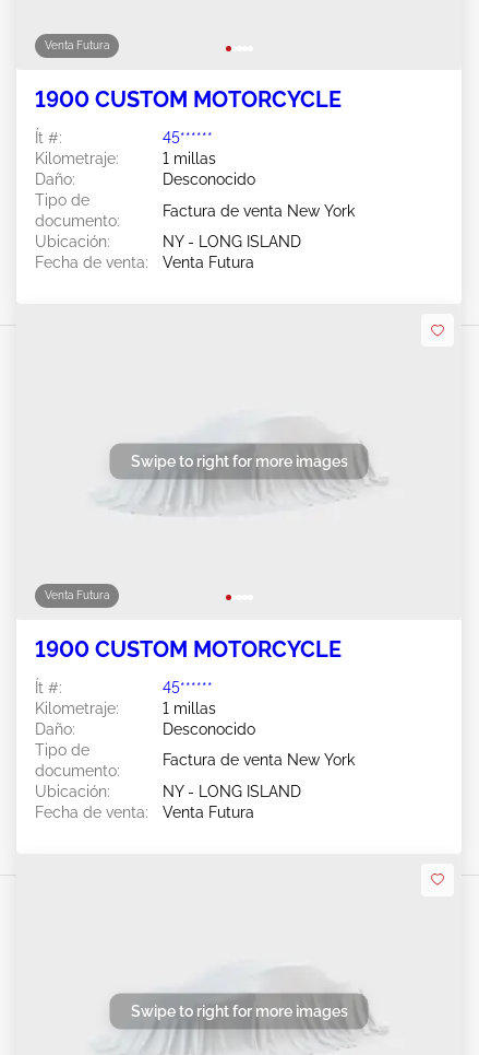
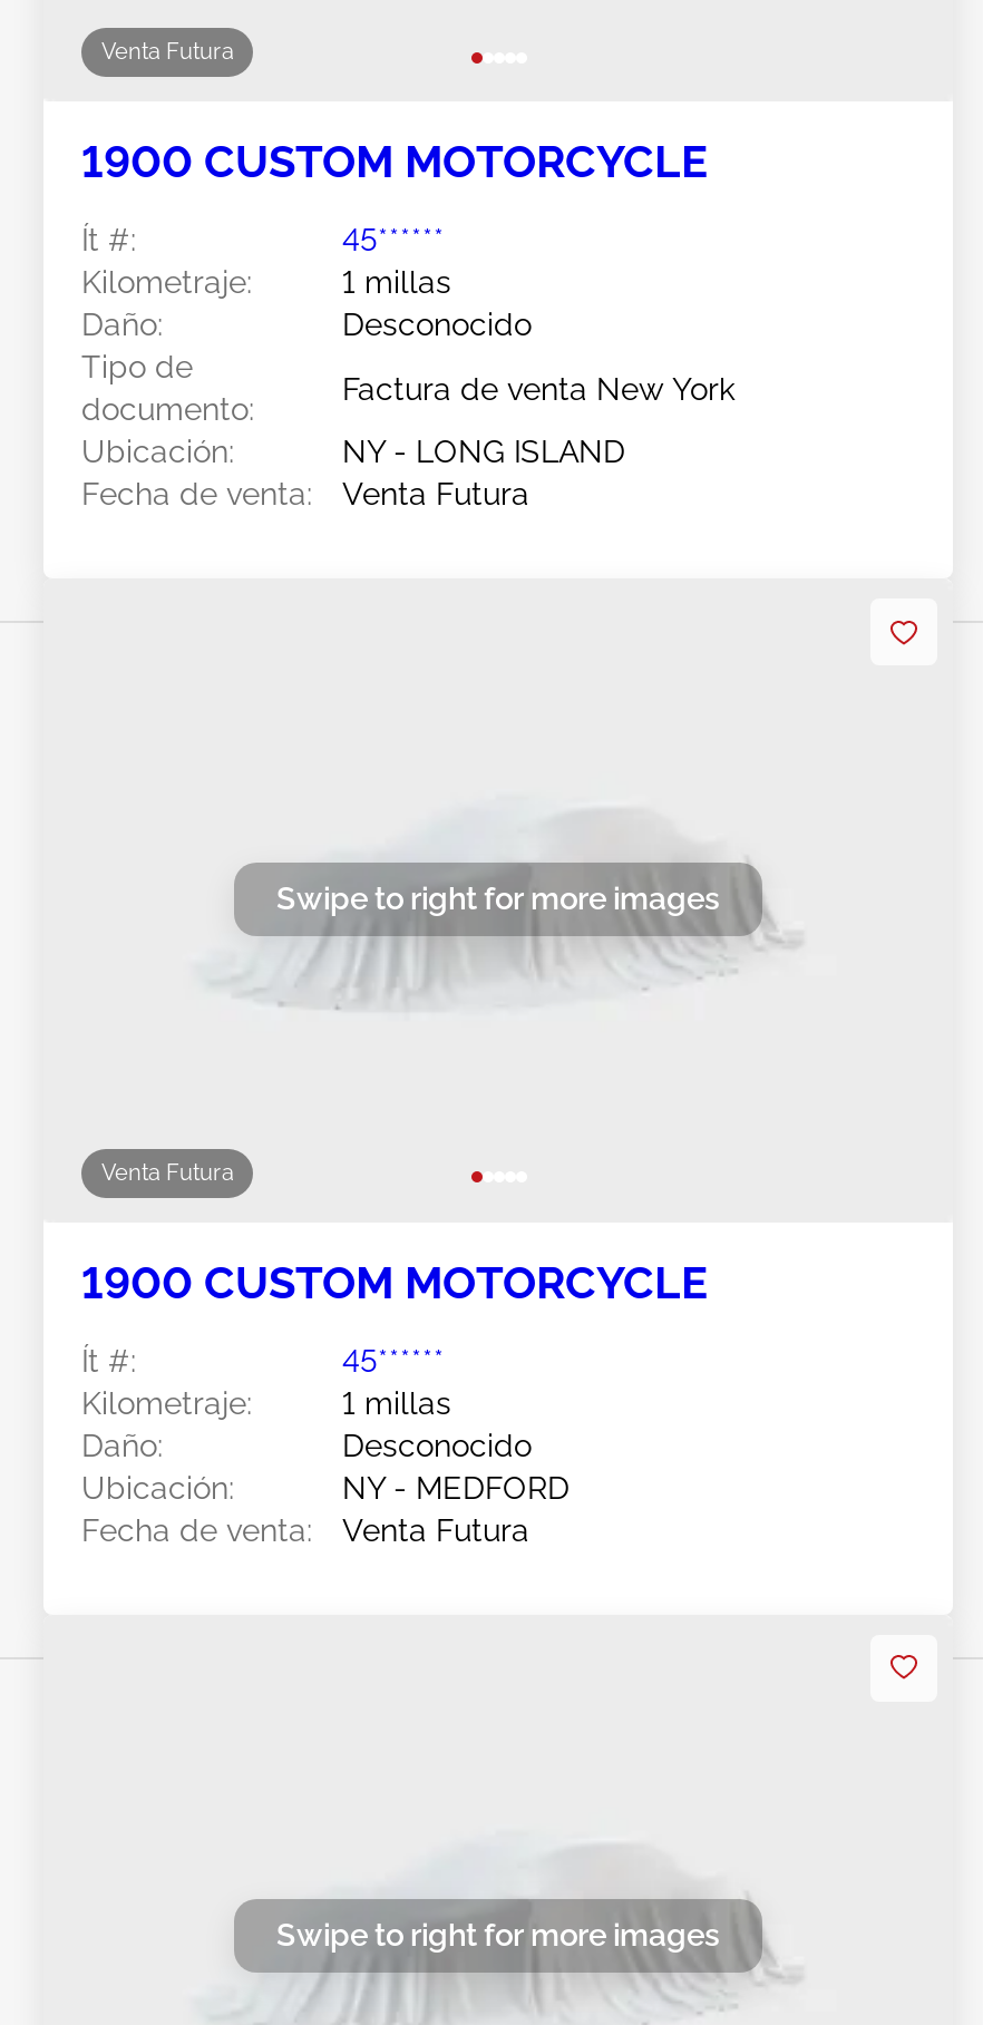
[35,741,120,779] Tipo de | documento: -> none
[163,751,355,769] Factura de venta New York -> none
[163,782,301,800] NY - LONG ISLAND -> [342,1469,570,1505] NY - MEDFORD

